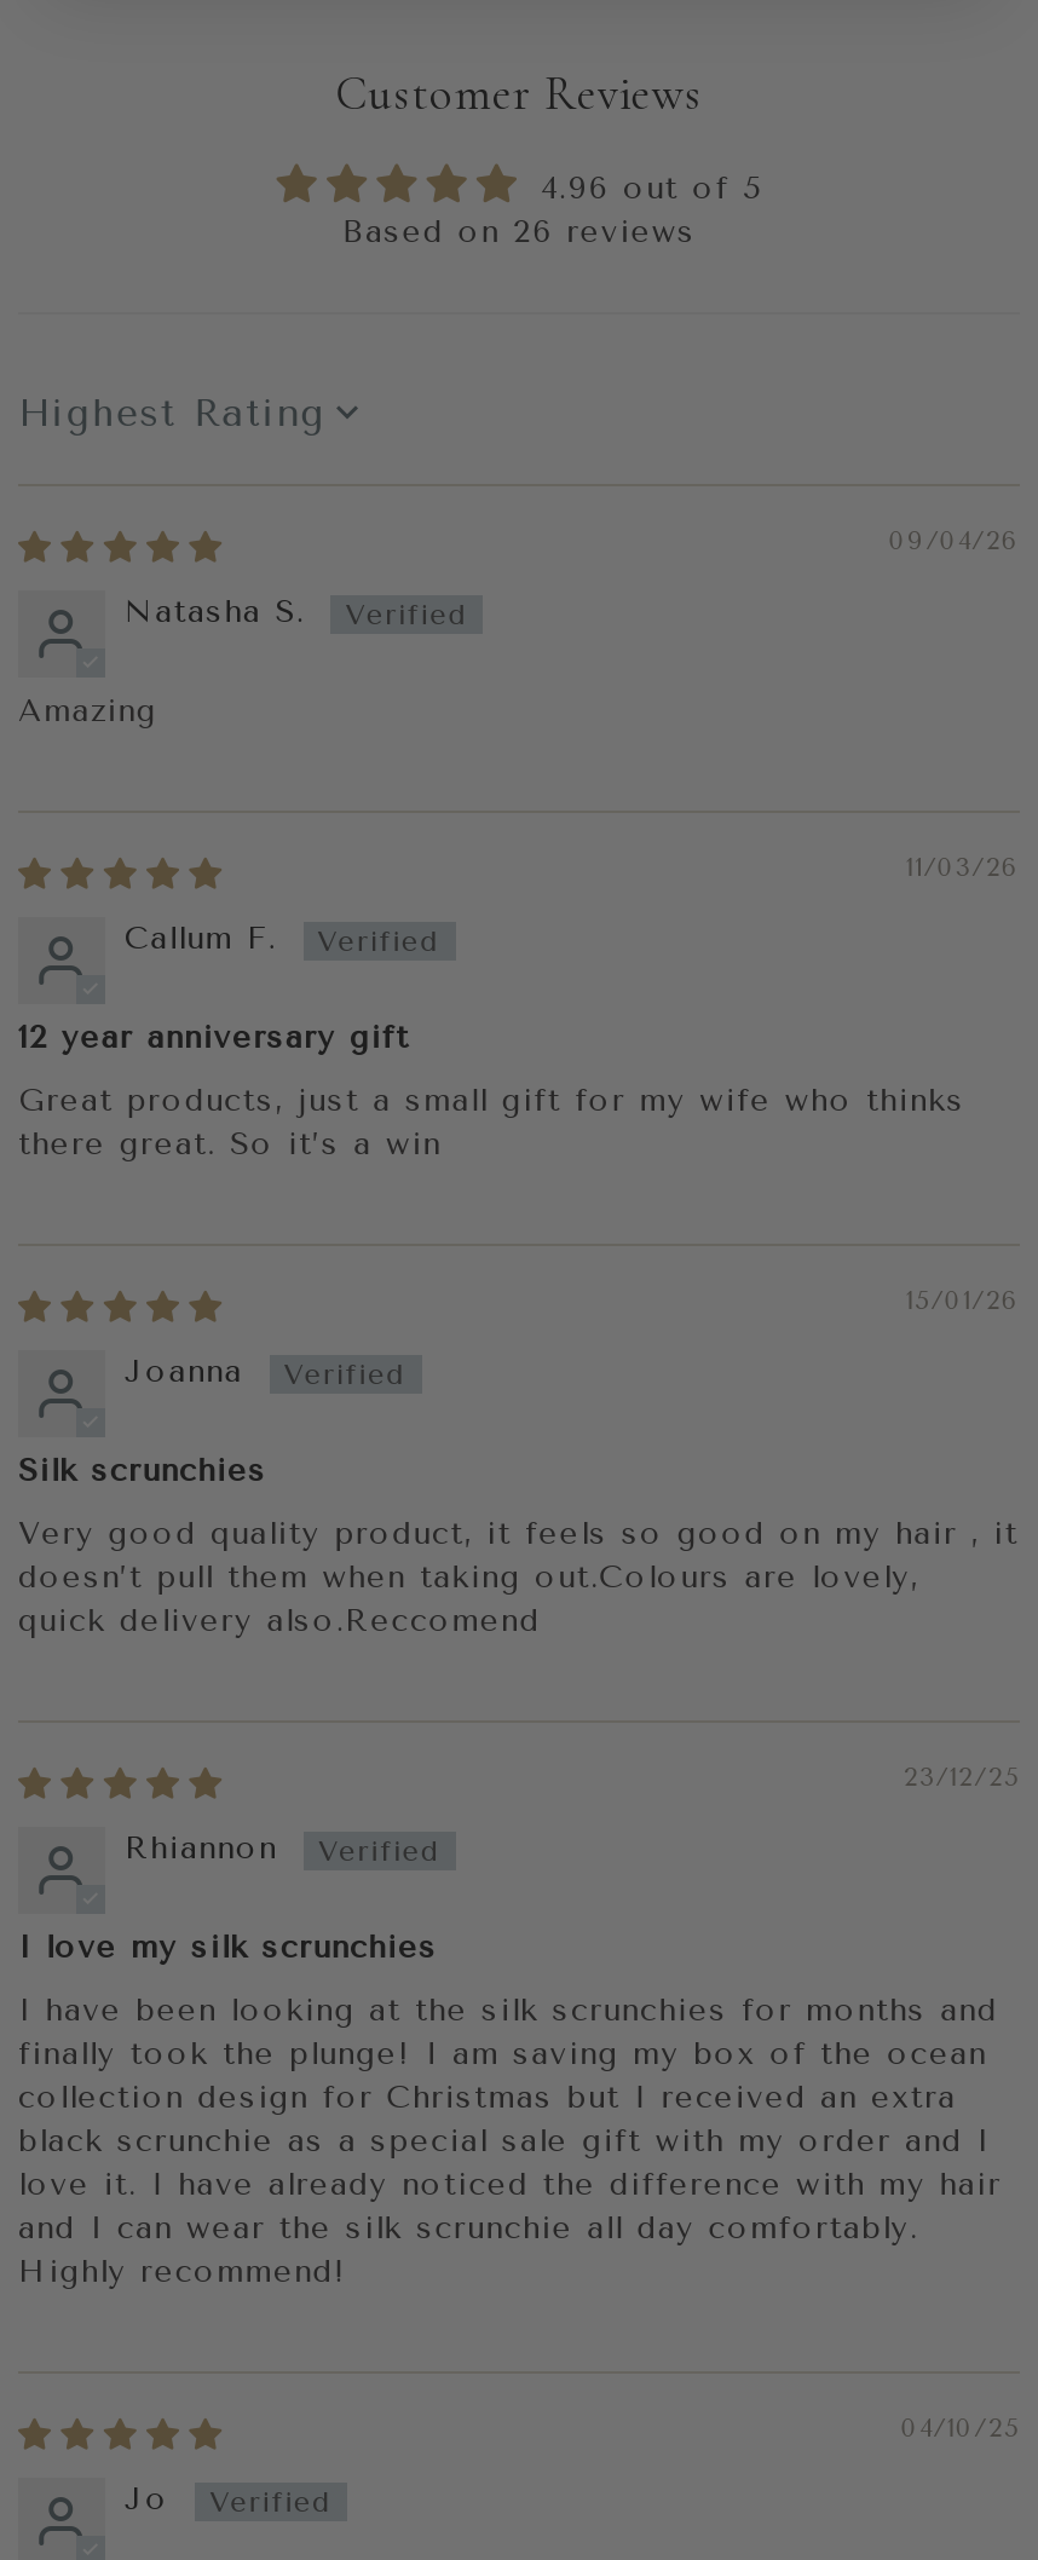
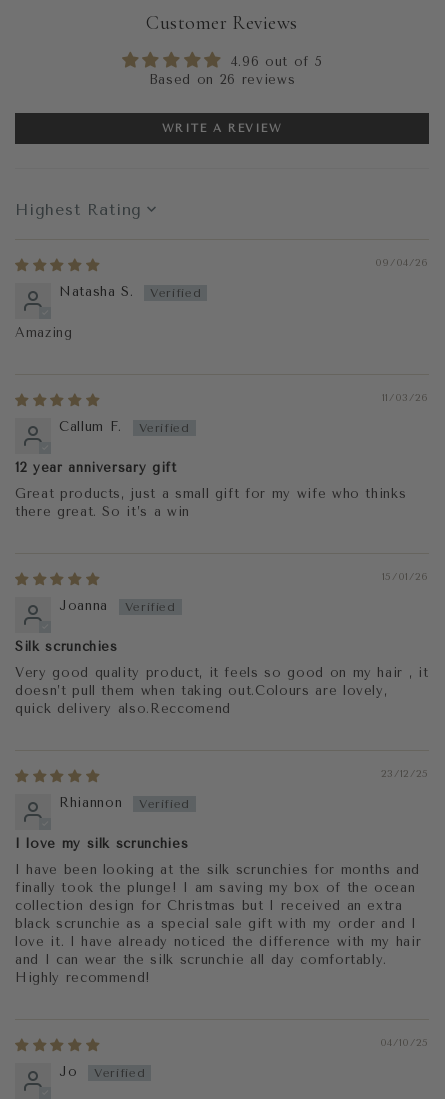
none -> [162,122,282,135] WRITE A REVIEW

